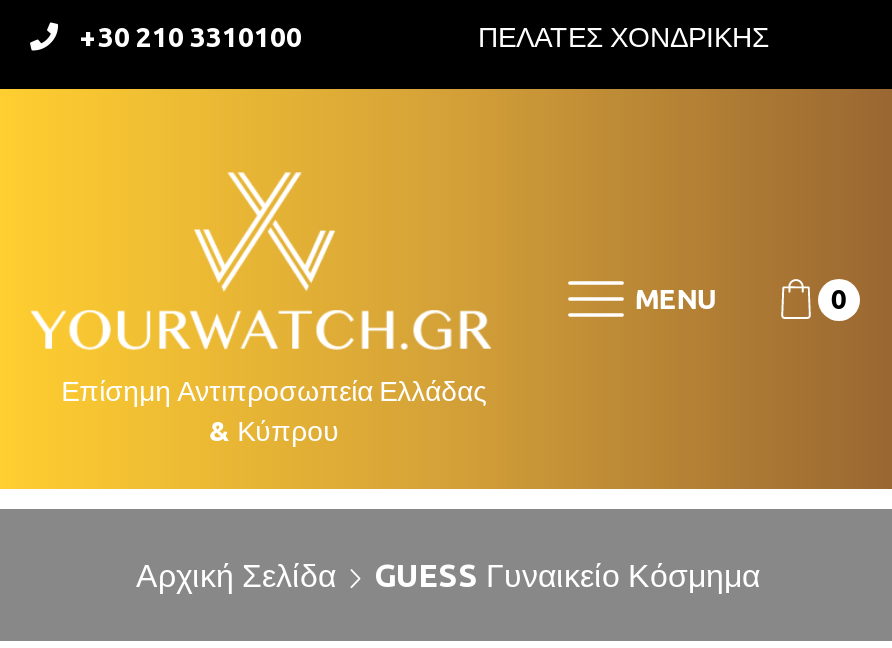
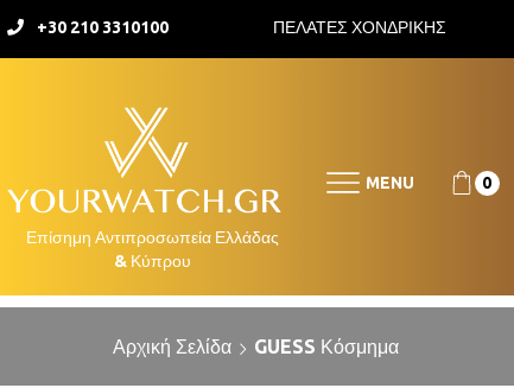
[374,557,760,593] GUESS Γυναικείο Κόσμημα -> [253,336,398,357] GUESS Κόσμημα

